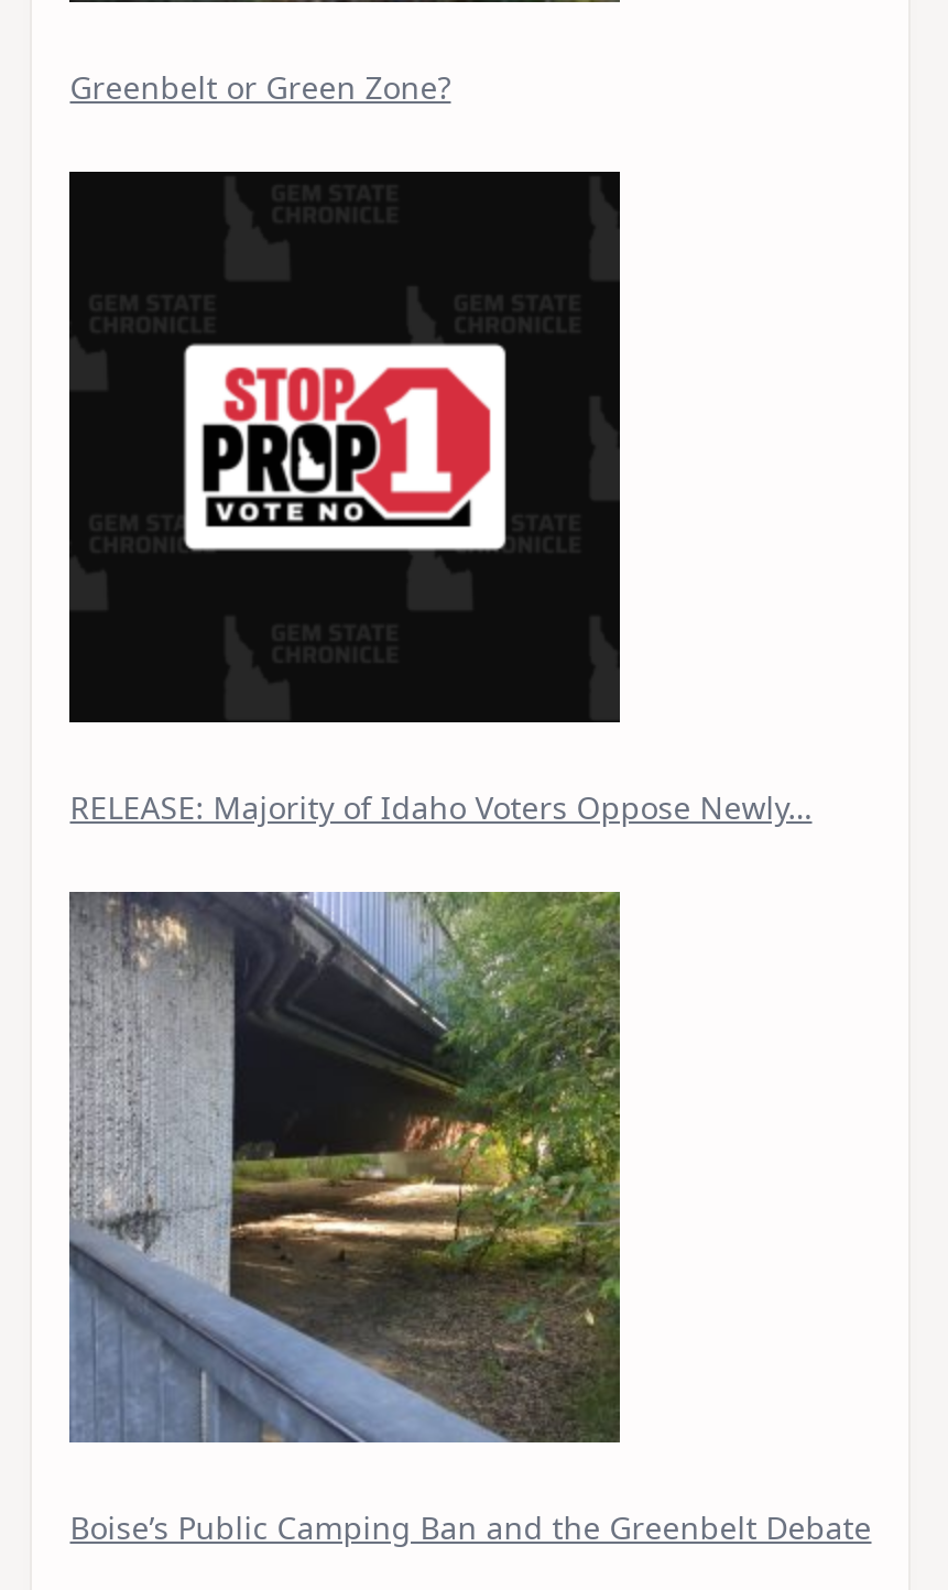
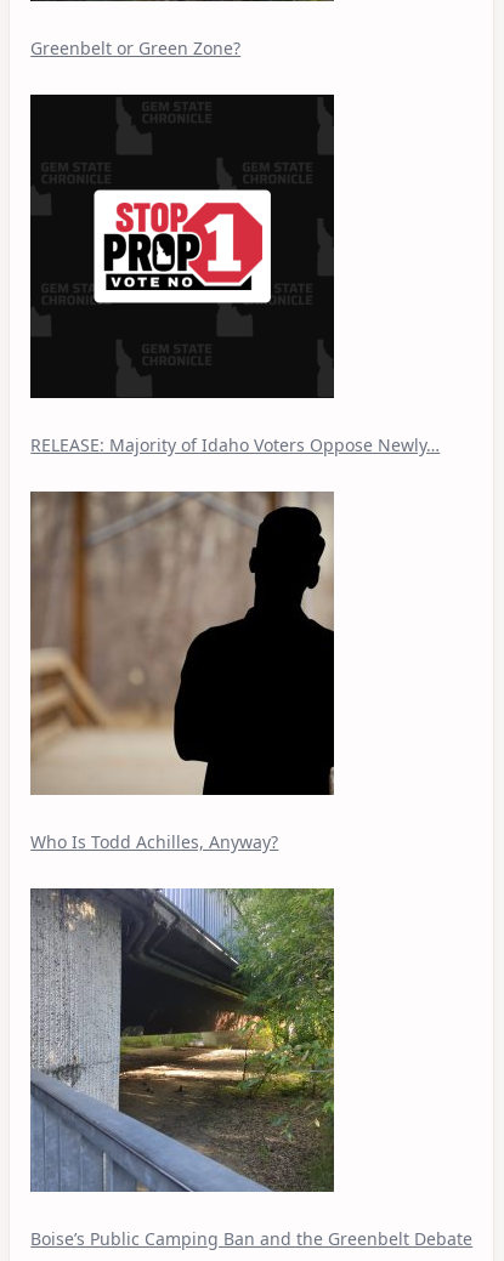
none -> [30,492,334,853] [image] | Who Is Todd Achilles, Anyway?

